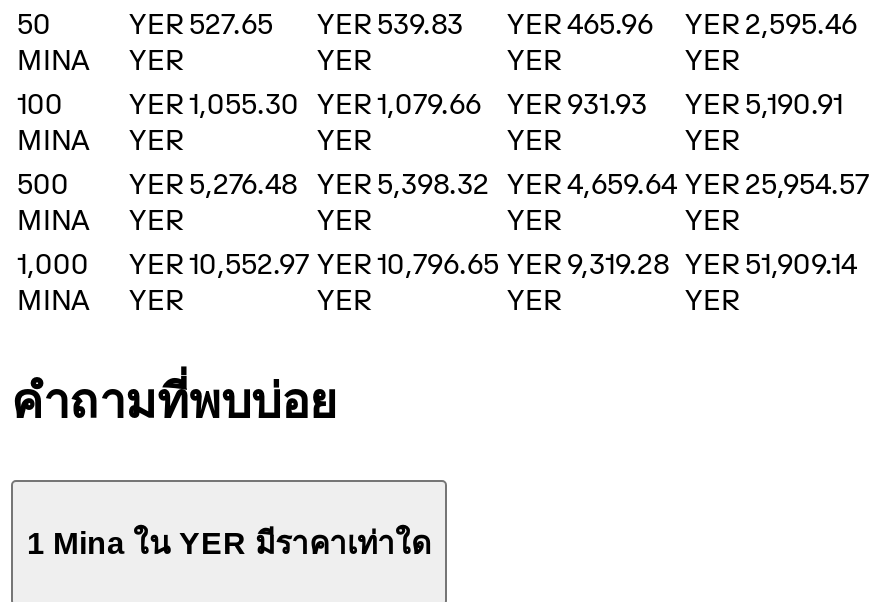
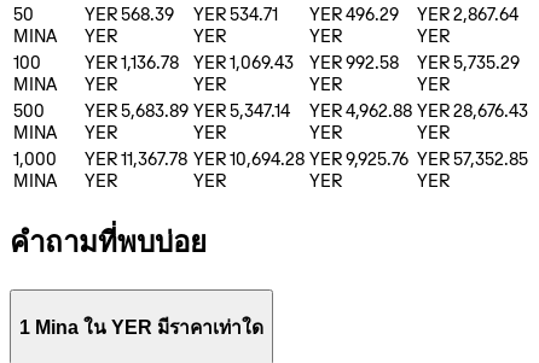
[129,5,273,41] YER 527.65 -> [85,3,174,25] YER 568.39
[317,5,463,41] YER 539.83 -> [193,3,278,25] YER 534.71
[507,5,653,41] YER 465.96 -> [309,3,399,25] YER 496.29
[685,5,857,41] YER 2,595.46 -> [417,3,518,25] YER 2,867.64
[129,85,299,121] YER 1,055.30 -> [85,51,179,73] YER 1,136.78
[317,85,481,121] YER 1,079.66 -> [193,51,294,73] YER 1,069.43
[507,85,647,121] YER 931.93 -> [309,51,399,73] YER 992.58
[685,85,843,121] YER 5,190.91 -> [417,51,520,73] YER 5,735.29
[129,165,297,201] YER 5,276.48 -> [85,99,189,121] YER 5,683.89
[317,165,489,201] YER 5,398.32 -> [193,99,290,121] YER 5,347.14
[507,165,677,201] YER 4,659.64 -> [309,99,412,121] YER 4,962.88
[685,165,869,201] YER 25,954.57 -> [417,99,528,121] YER 28,676.43
[129,245,309,281] YER 10,552.97 -> [85,148,187,169] YER 11,367.78
[317,245,499,281] YER 10,796.65 -> [193,148,305,169] YER 10,694.28
[507,245,669,281] YER 9,319.28 -> [309,148,408,169] YER 9,925.76
[685,245,857,281] YER 51,909.14 -> [417,148,528,169] YER 57,352.85

